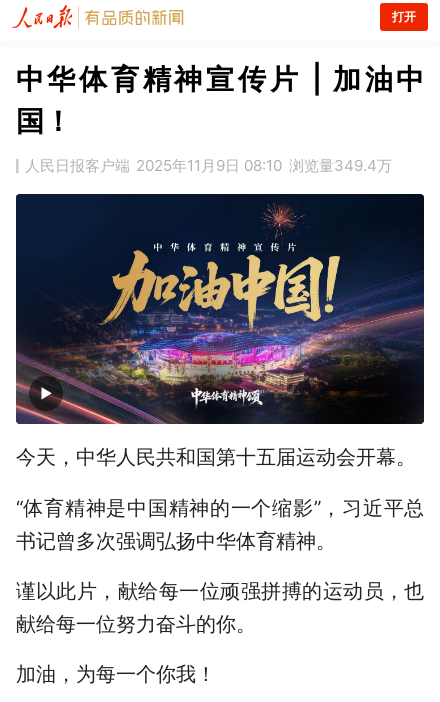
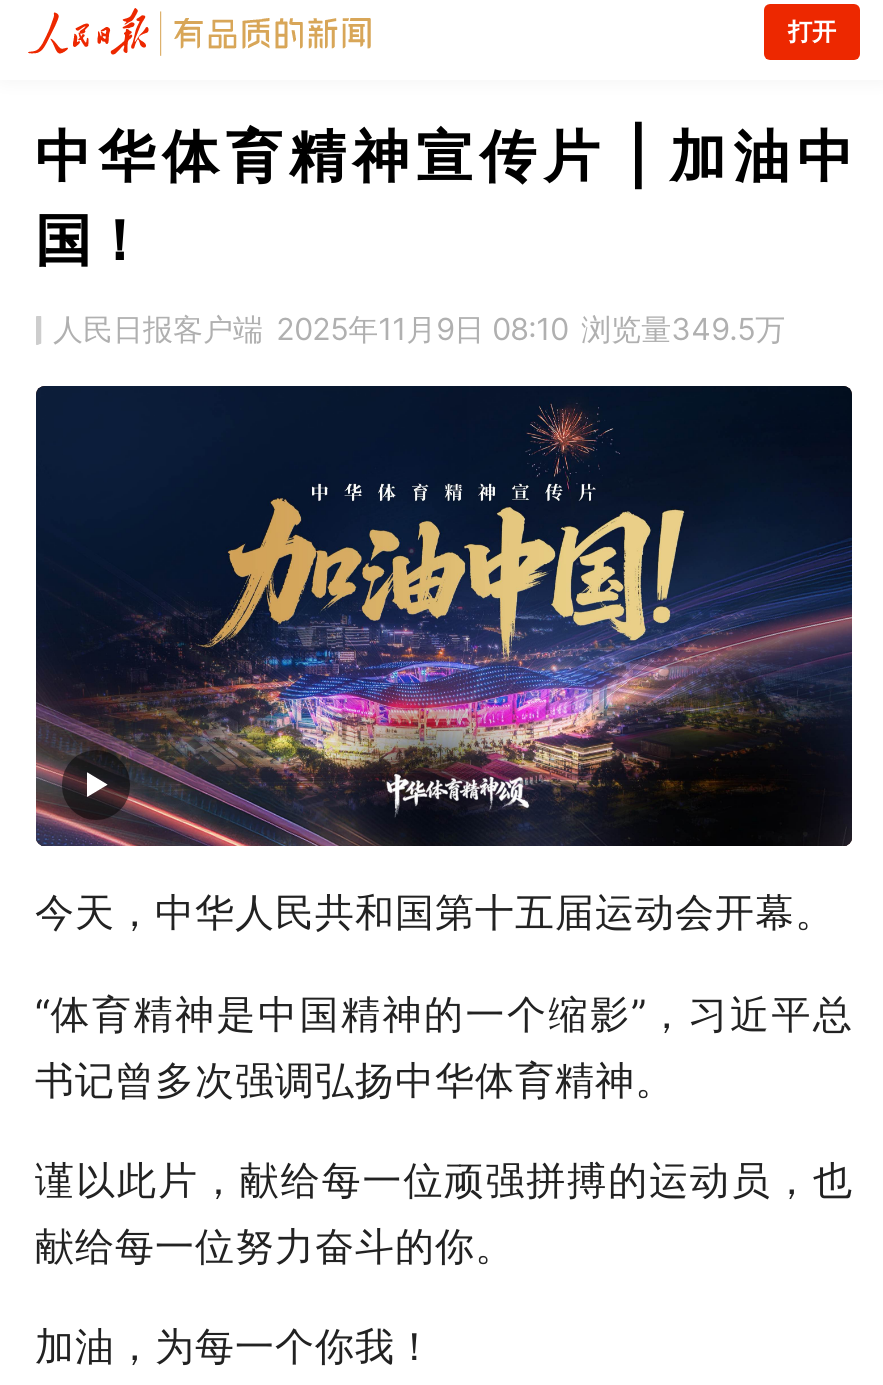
[24,156,392,175] 人民日报客户端 2025年11月9日 08:10 浏览量349.4万 -> [53,311,785,349] 人民日报客户端 2025年11月9日 08:10 浏览量349.5万

